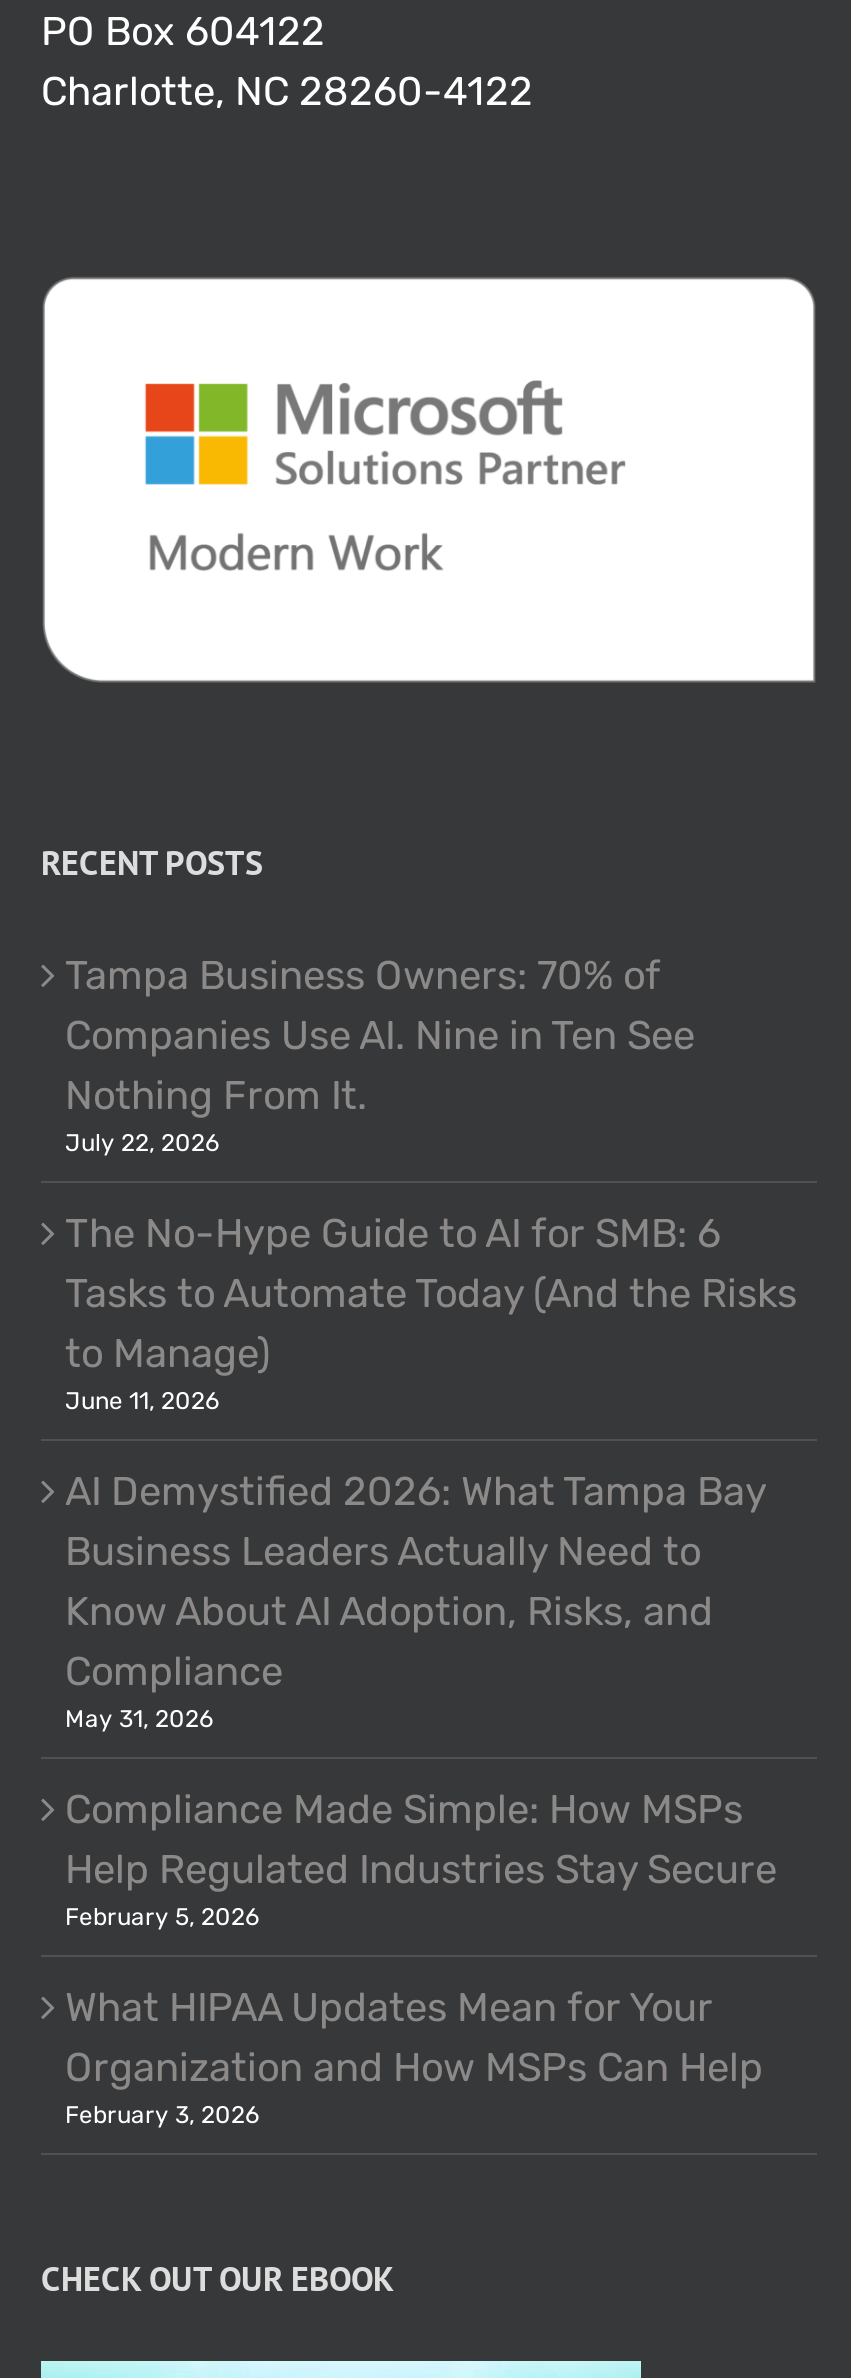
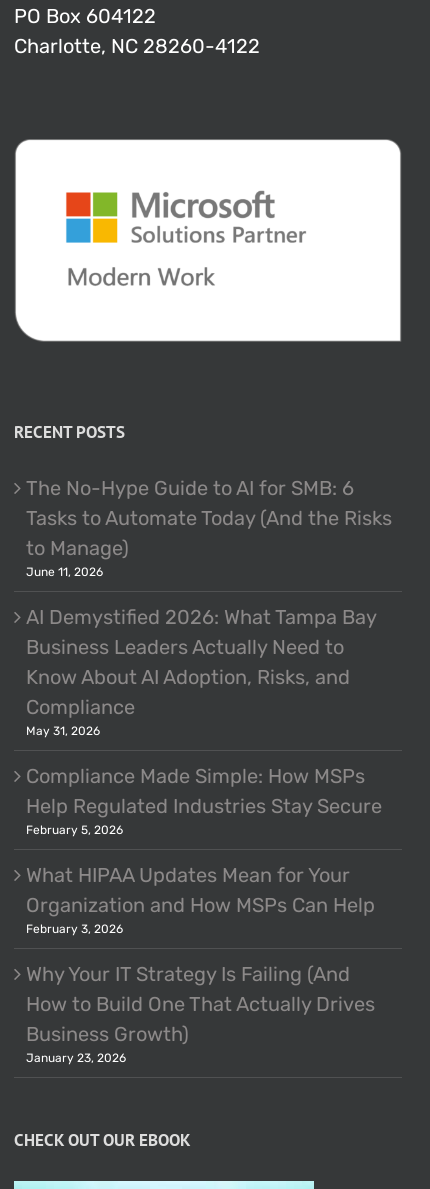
[65,952,695,1158] Tampa Business Owners: 70% of | Companies Use AI. Nine in Ten See | Nothing From It. | July 22, 2026 -> none
moved [65,1210,797,2130] -> [26,476,392,936]: The No-Hype Guide to AI for SMB: 6 | Tasks to Automate Today (And the Risks | to Manage) | ... | Organization and How MSPs Can Help | February 3, 2026
none -> [26,962,375,1065] Why Your IT Strategy Is Failing (And | How to Build One That Actually Drives | Business Growth) | January 23, 2026

